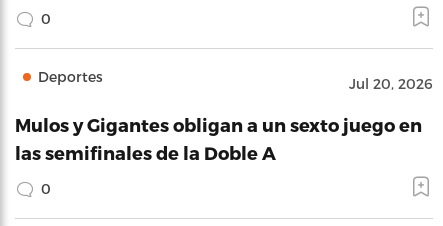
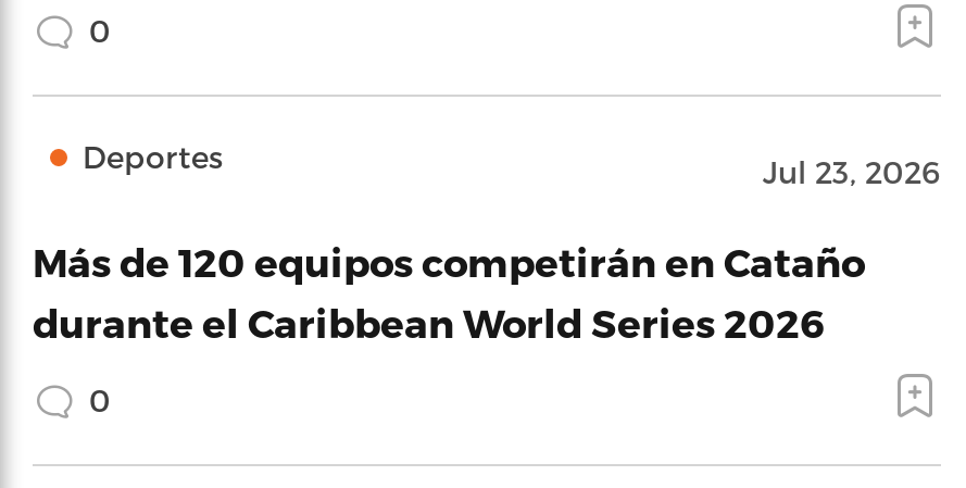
[349,75,433,92] Jul 20, 2026 -> [763,153,941,190] Jul 23, 2026
[15,114,422,163] Mulos y Gigantes obligan a un sexto juego en | las semifinales de la Doble A -> [33,238,865,345] Más de 120 equipos competirán en Cataño | durante el Caribbean World Series 2026

